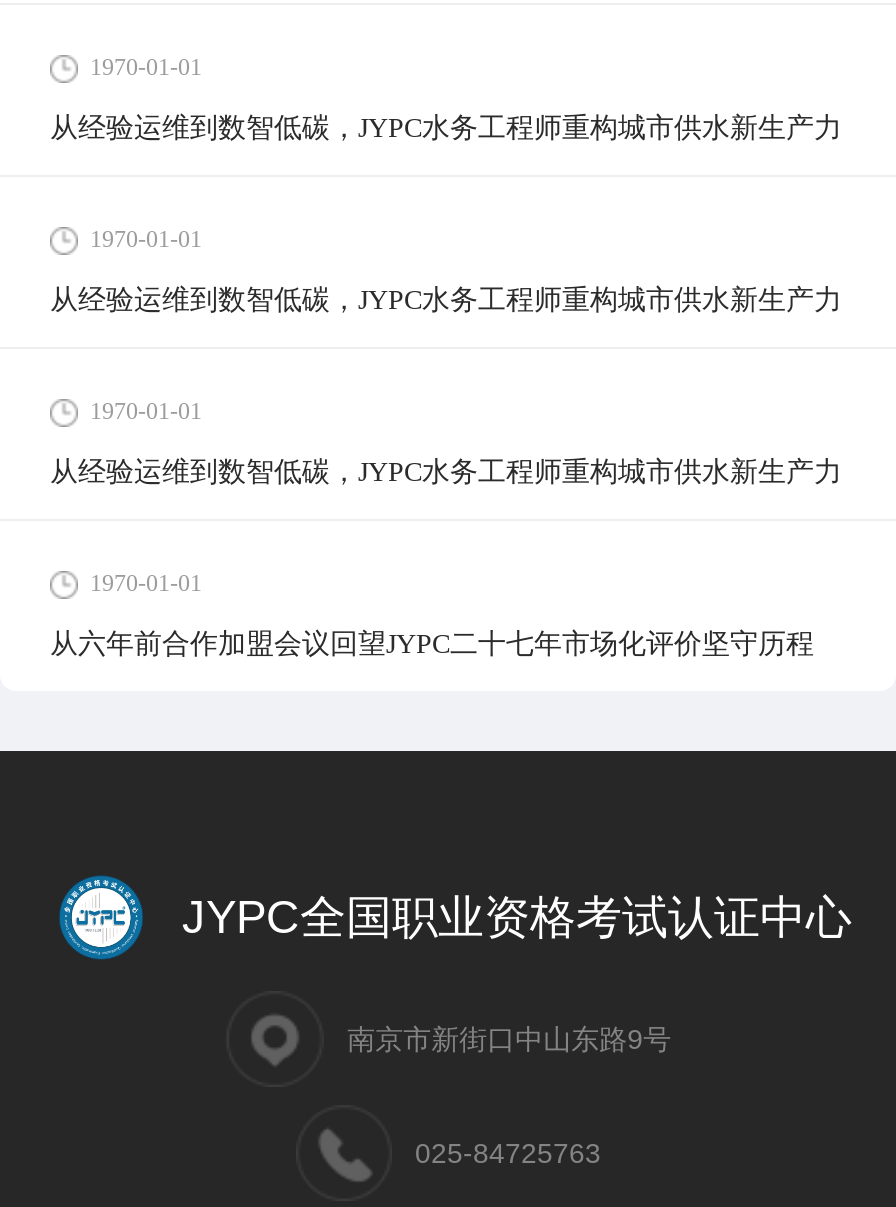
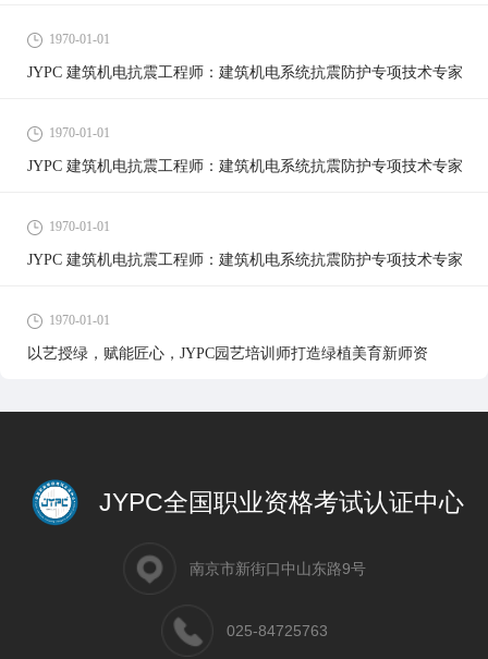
[50,114,842,144] 从经验运维到数智低碳，JYPC水务工程师重构城市供水新生产力 -> [27,65,463,81] JYPC 建筑机电抗震工程师：建筑机电系统抗震防护专项技术专家
[50,286,842,316] 从经验运维到数智低碳，JYPC水务工程师重构城市供水新生产力 -> [27,158,463,175] JYPC 建筑机电抗震工程师：建筑机电系统抗震防护专项技术专家
[50,458,842,488] 从经验运维到数智低碳，JYPC水务工程师重构城市供水新生产力 -> [27,252,463,268] JYPC 建筑机电抗震工程师：建筑机电系统抗震防护专项技术专家
[50,630,814,660] 从六年前合作加盟会议回望JYPC二十七年市场化评价坚守历程 -> [27,346,428,362] 以艺授绿，赋能匠心，JYPC园艺培训师打造绿植美育新师资

